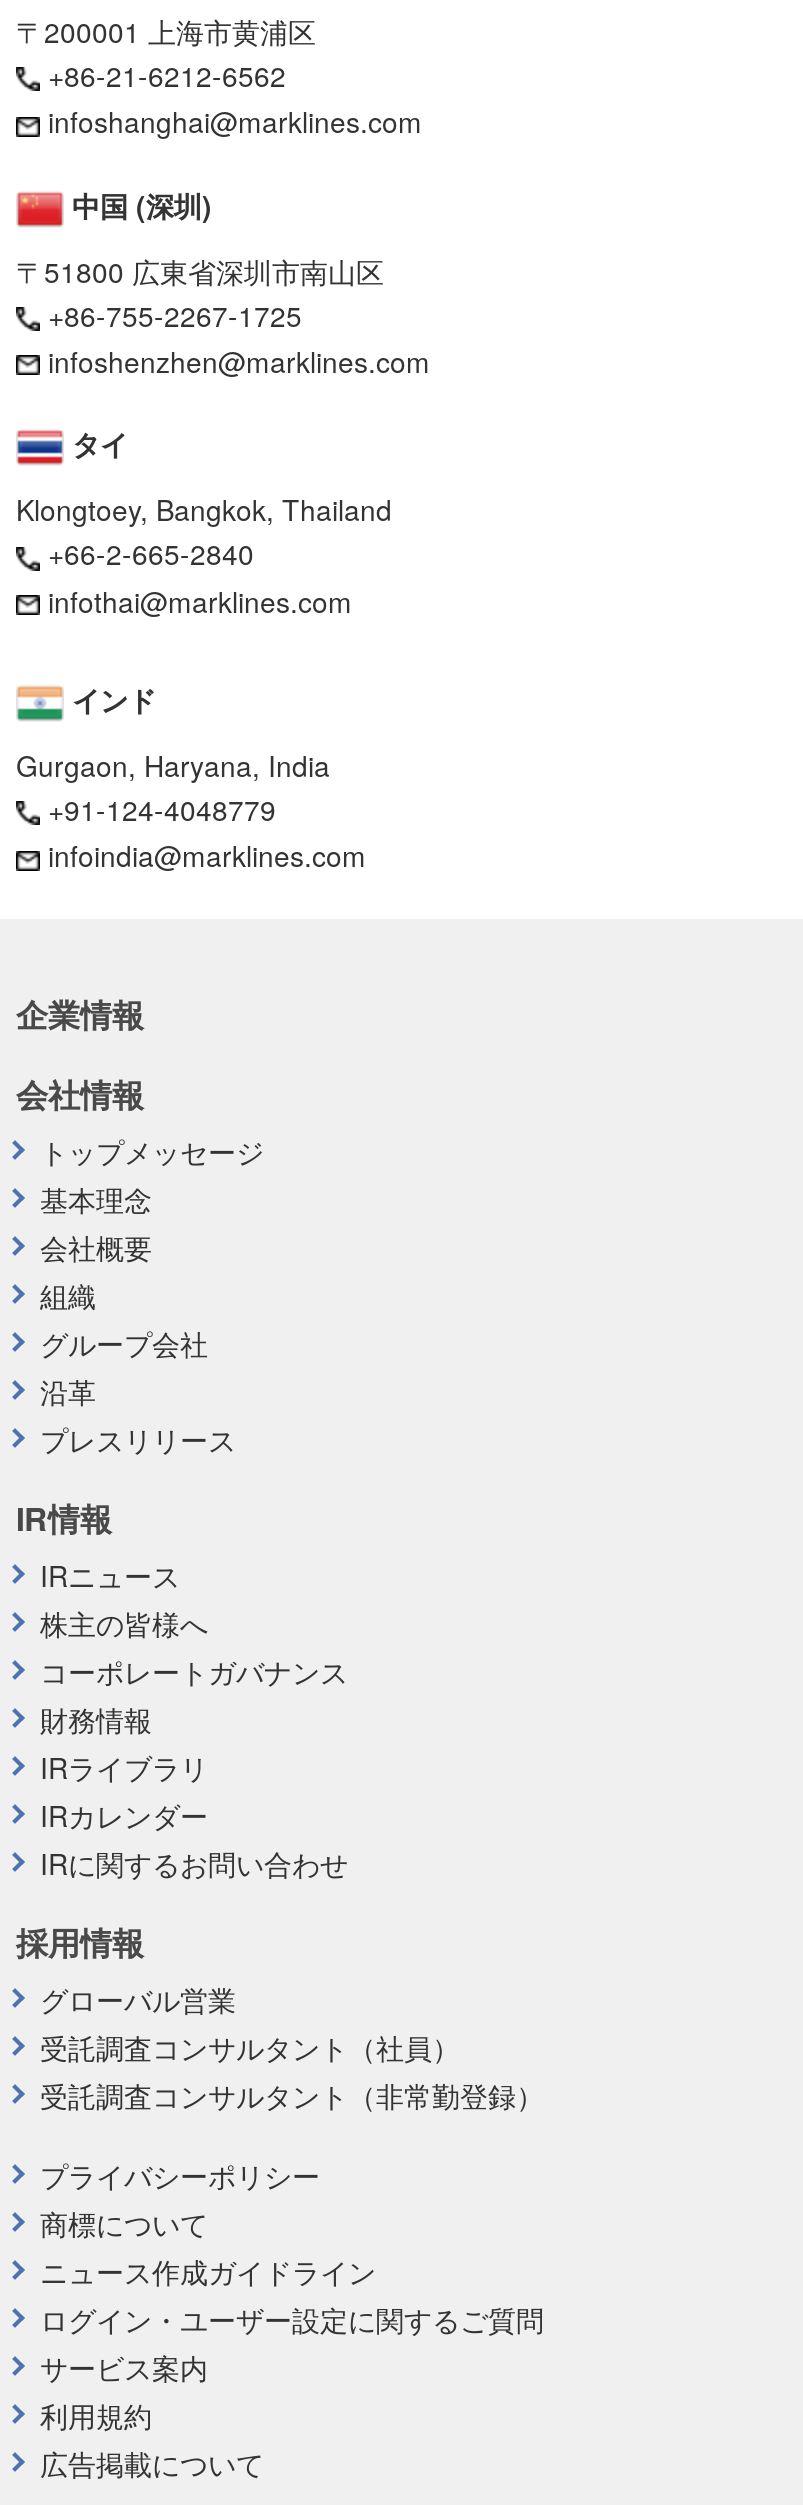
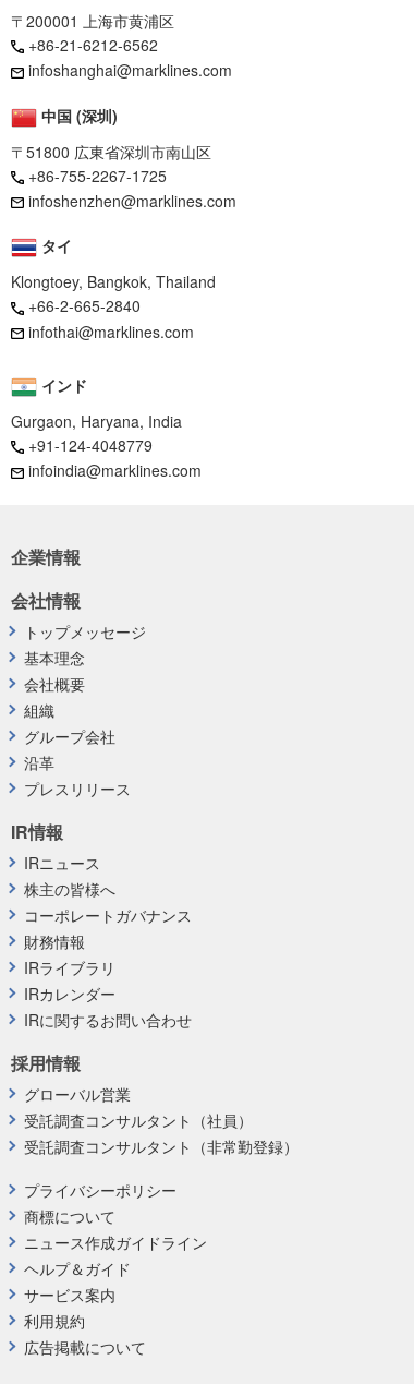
[40,2298,544,2338] ログイン・ユーザー設定に関するご質問 -> [24,1257,131,1279] ヘルプ＆ガイド

